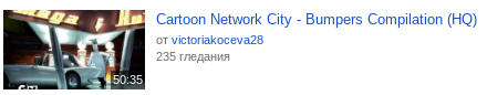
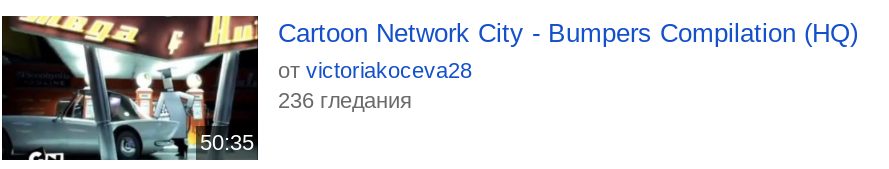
[156,50,230,63] 235 гледания -> [278,88,412,112] 236 гледания

